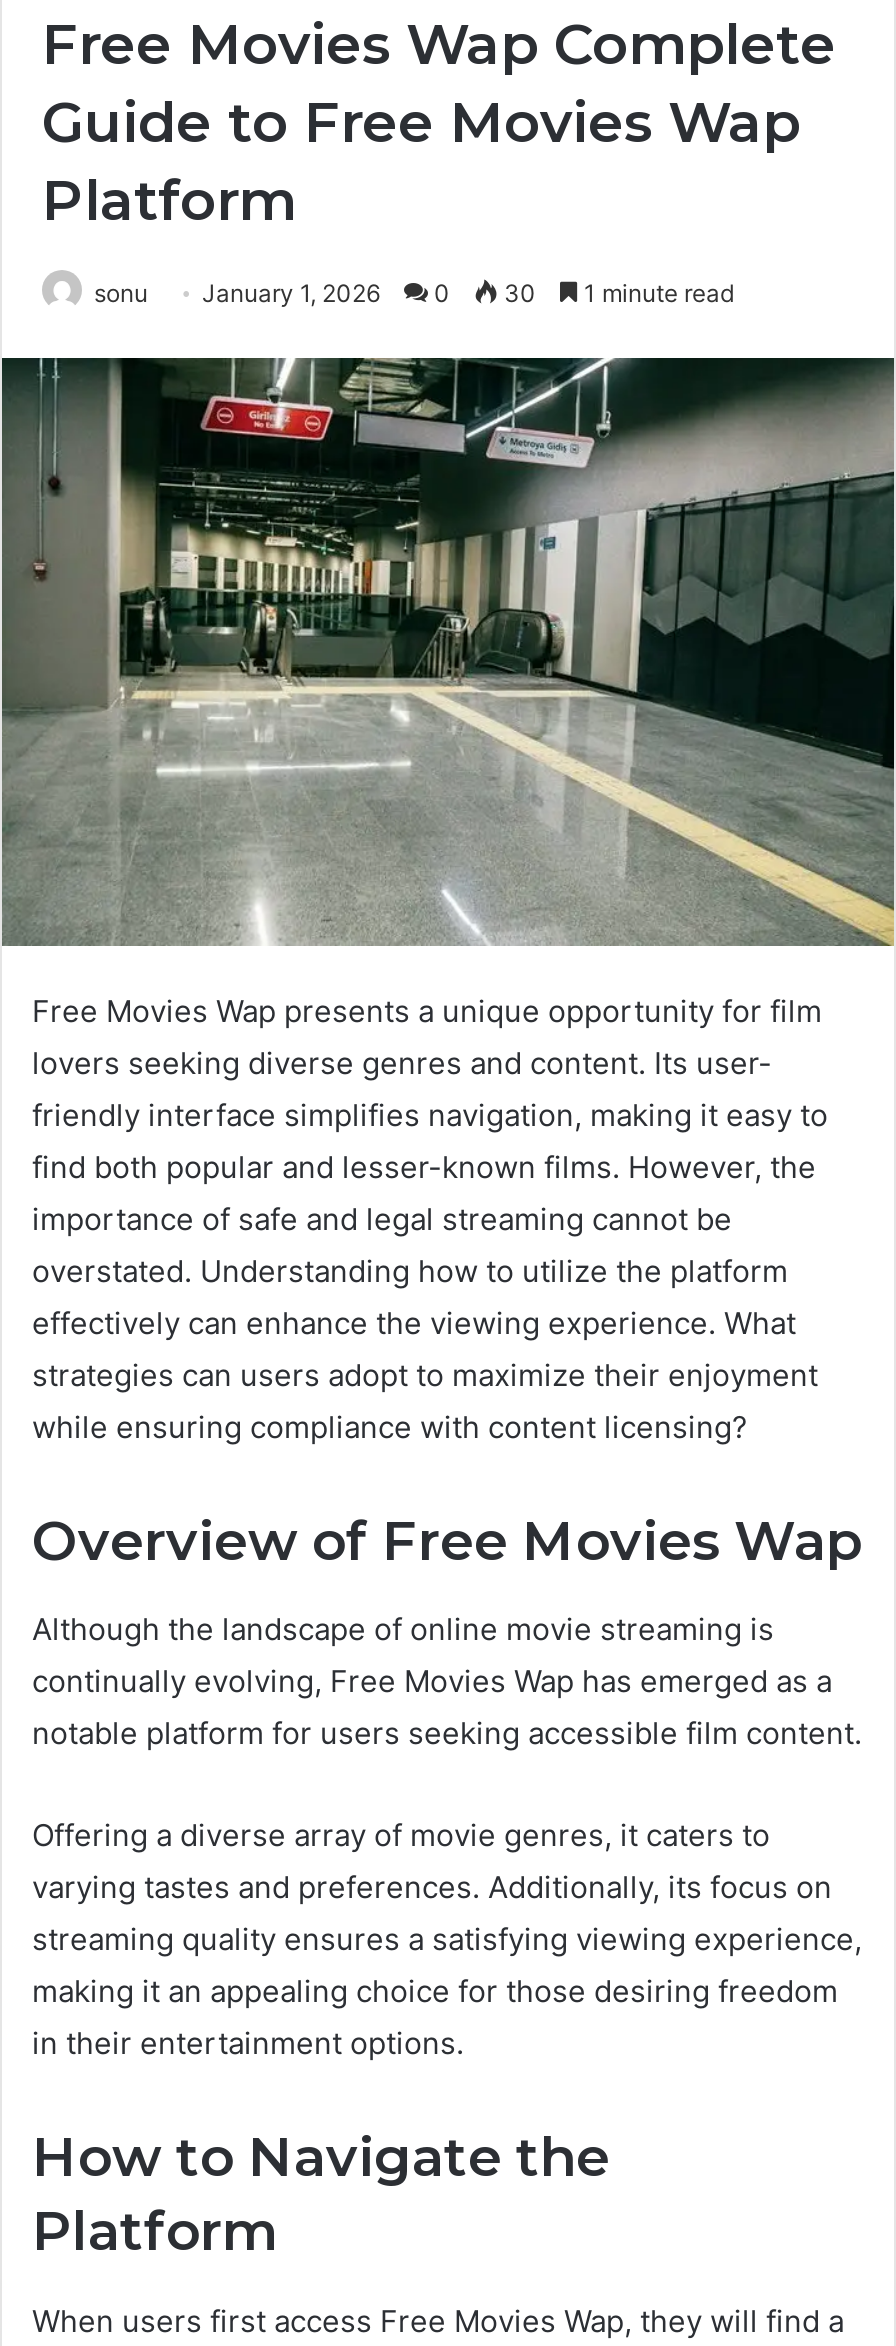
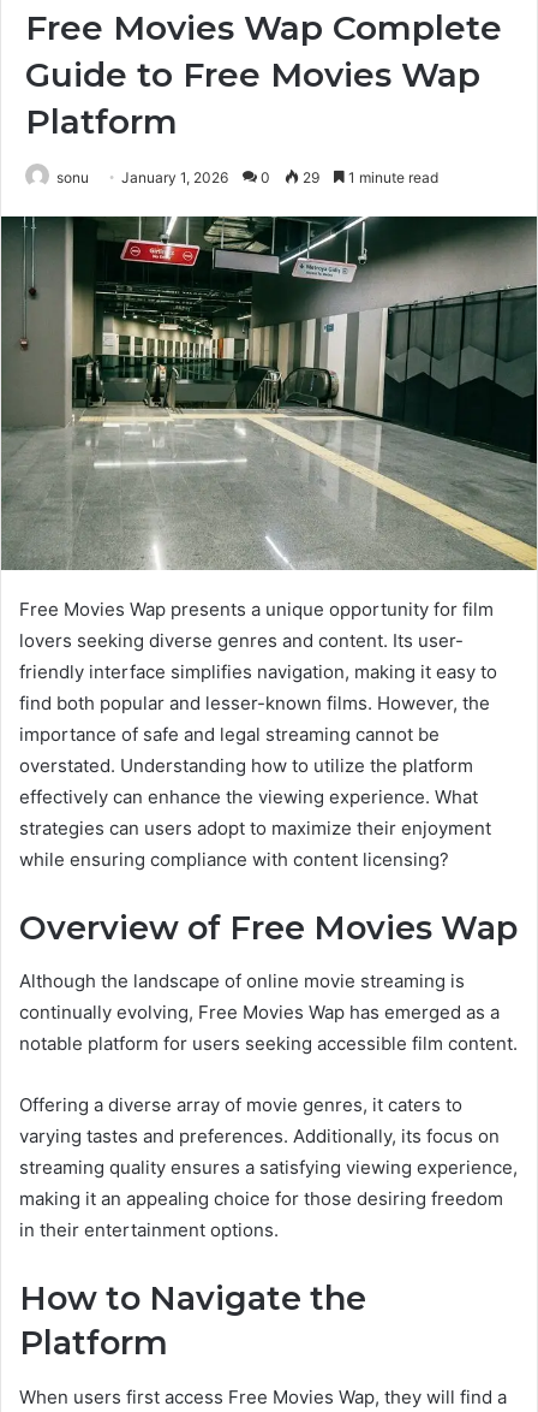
[94,277,734,307] sonu January 1, 2026 0 30 1 minute read -> [56,168,438,186] sonu January 1, 2026 0 29 1 minute read

